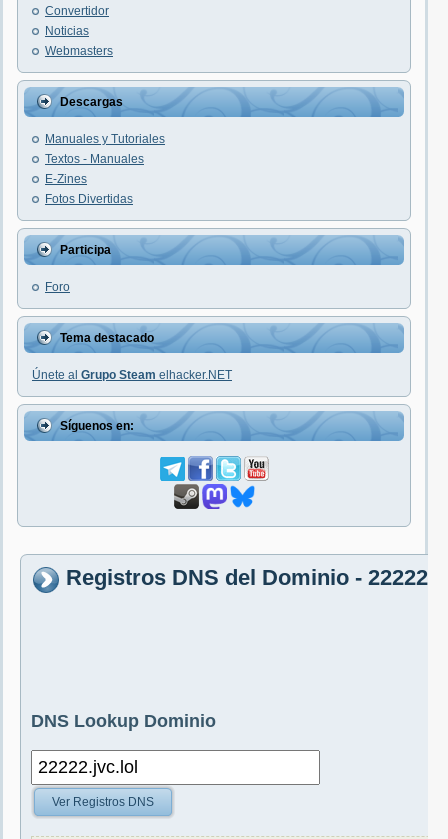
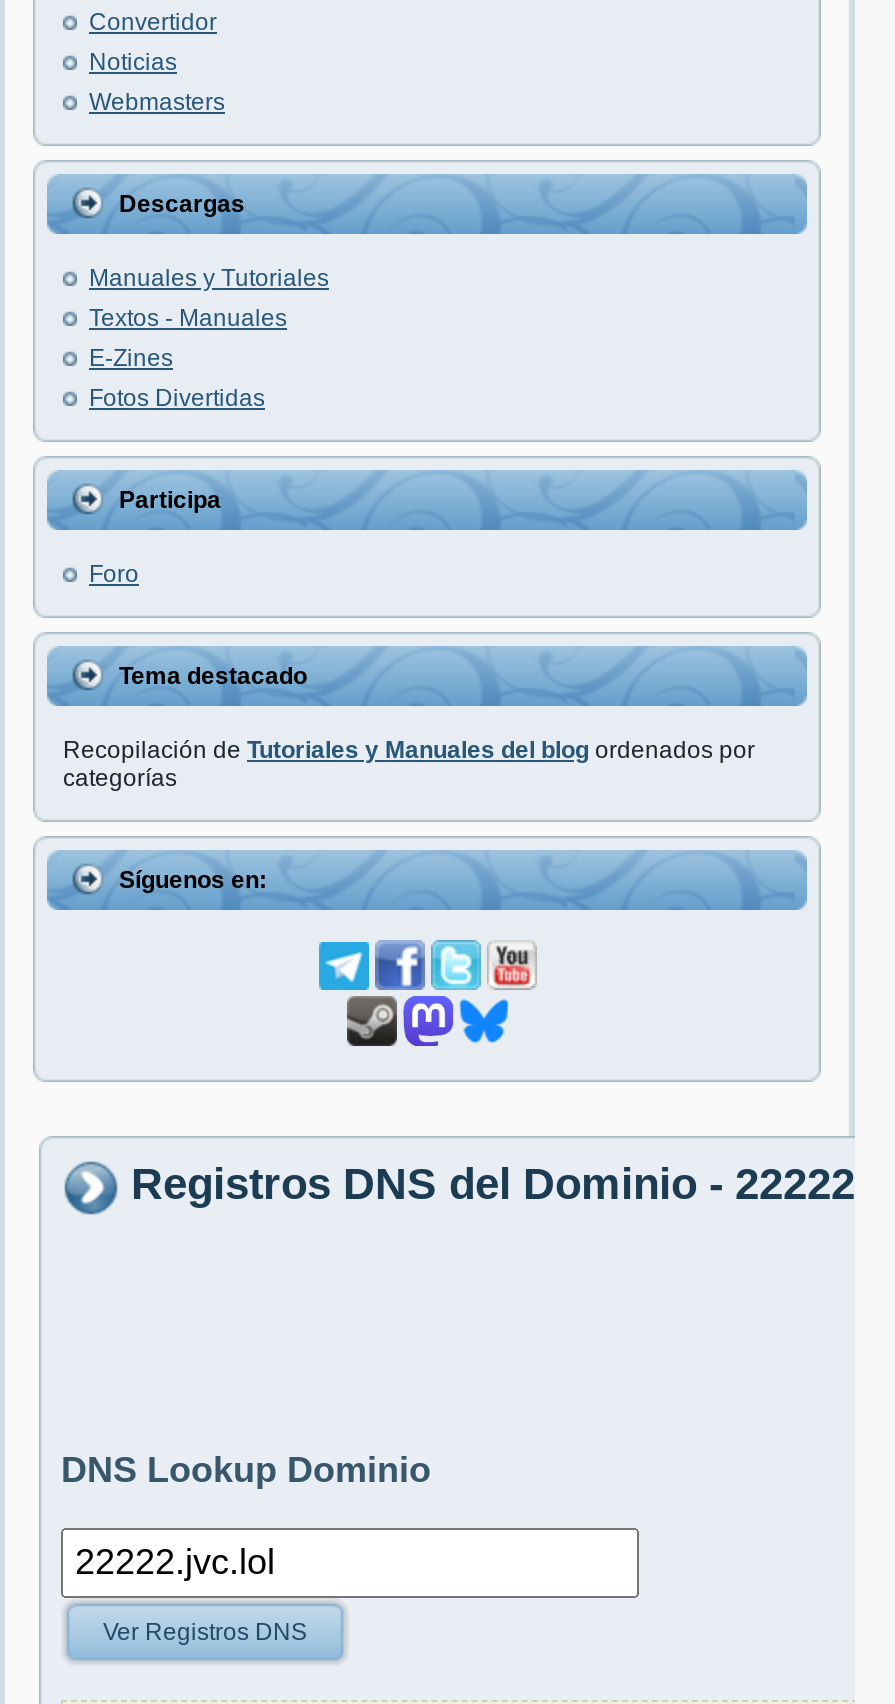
[32,368,232,382] Únete al Grupo Steam elhacker.NET -> [63,736,755,792] Recopilación de Tutoriales y Manuales del blog ordenados por | categorías

